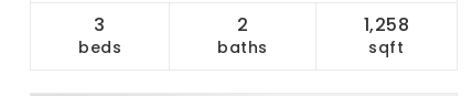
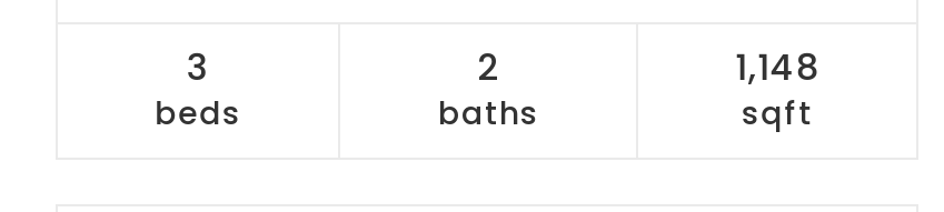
[363,12,409,38] 1,258 -> [736,42,819,93] 1,148

